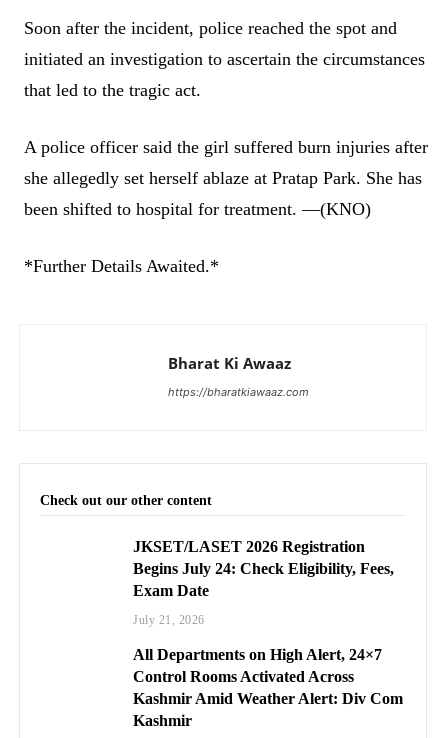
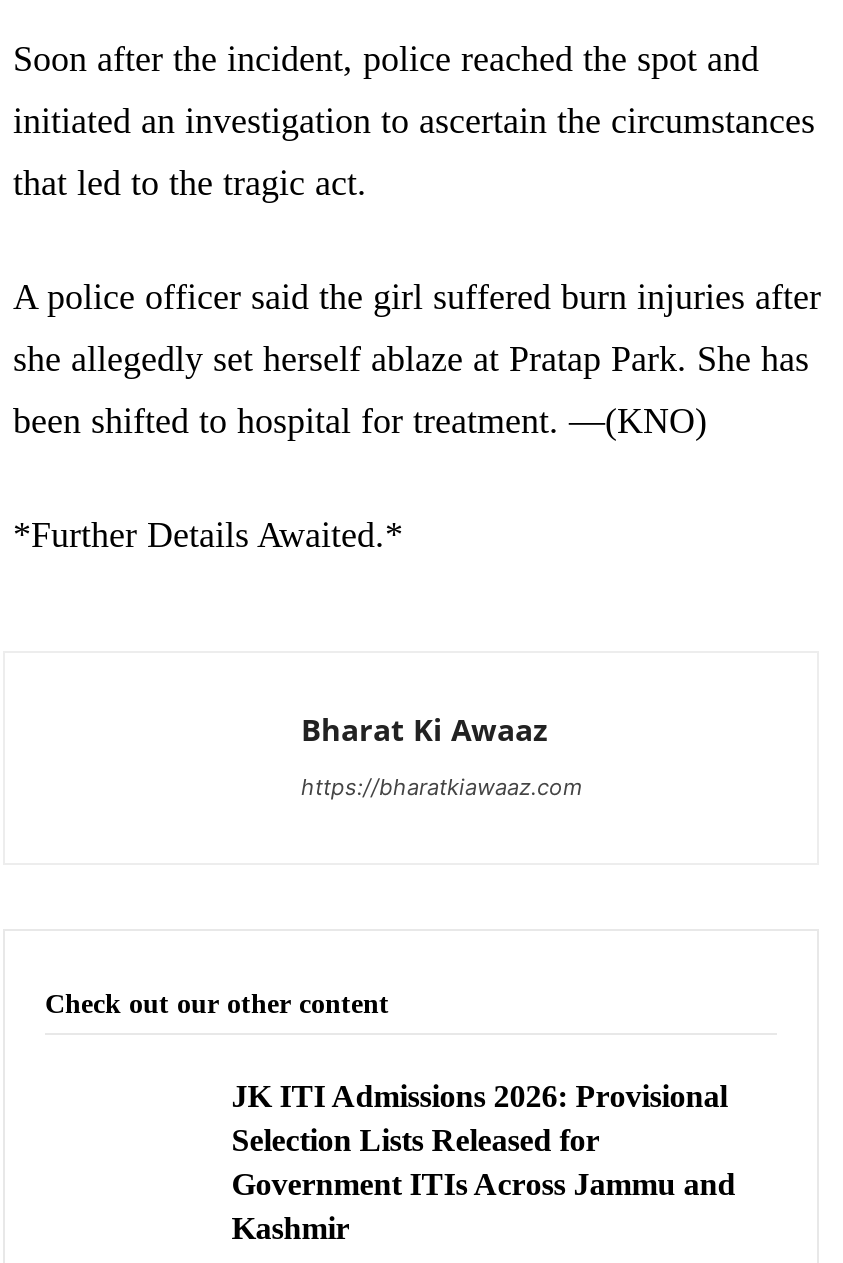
[133,538,403,707] JKSET/LASET 2026 Registration | Begins July 24: Check Eligibility, Fees, | Exam Date | July 21, 2026 | All Departments on High Alert, 24×7 | Control Rooms Activated Across | Kashmir Amid Weather Alert: Div Com -> [231,1079,735,1201] JK ITI Admissions 2026: Provisional | Selection Lists Released for | Government ITIs Across Jammu and

